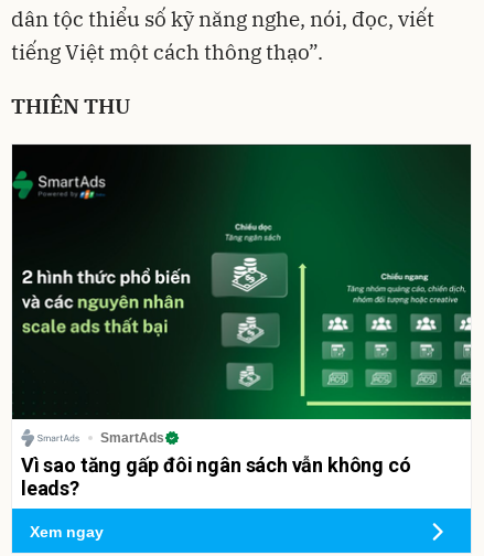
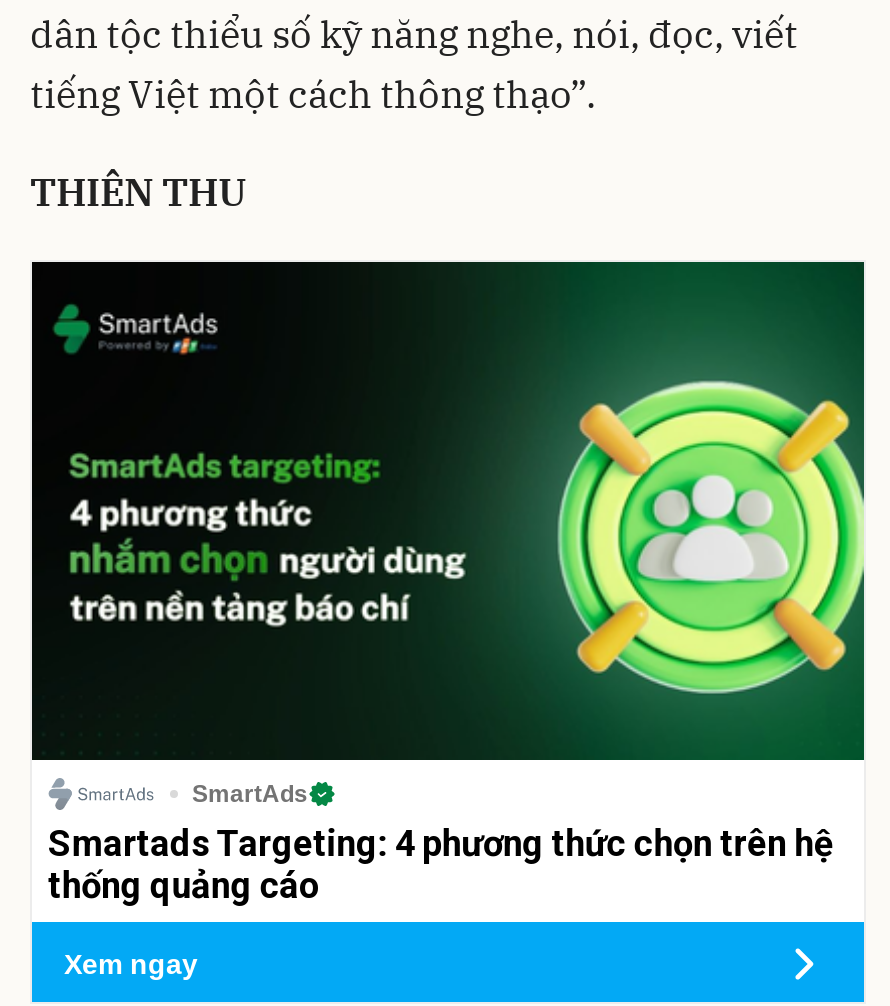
[12,169,472,500] [image] | Vì sao tăng gấp đôi ngân sách vẫn không có | leads? -> [32,304,866,906] [image] | Smartads Targeting: 4 phương thức chọn trên hệ | thống quảng cáo

